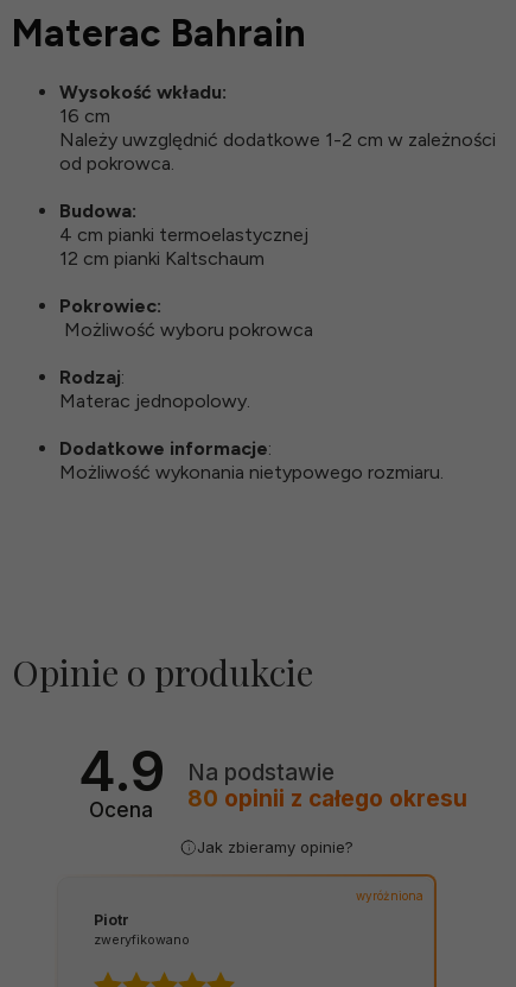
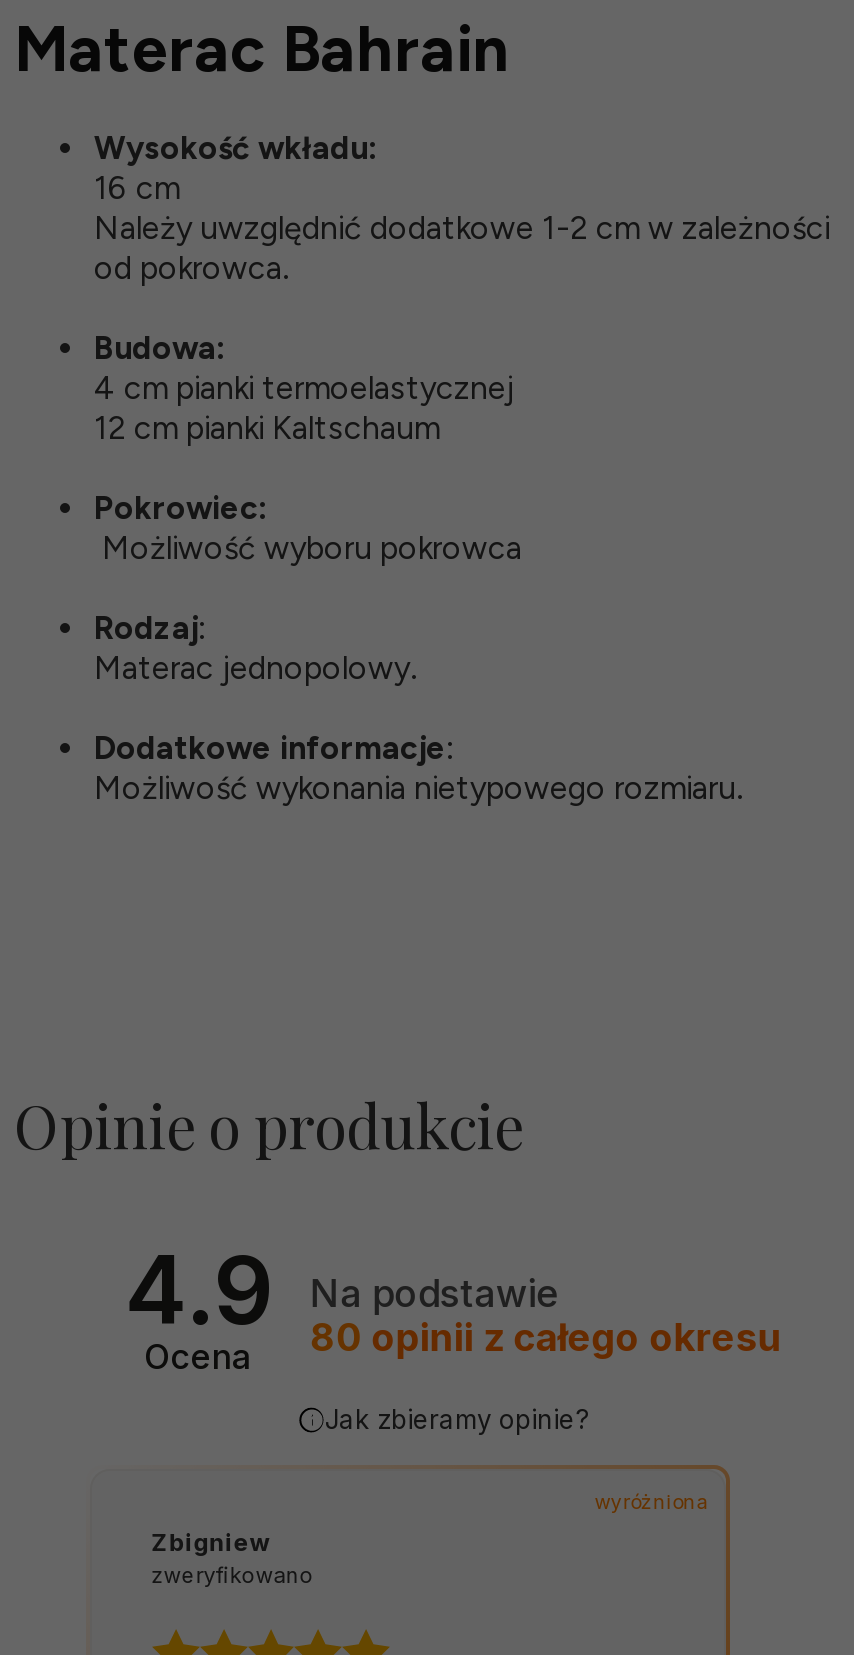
[93,911,129,929] Piotr -> [151,1527,269,1557] Zbigniew

